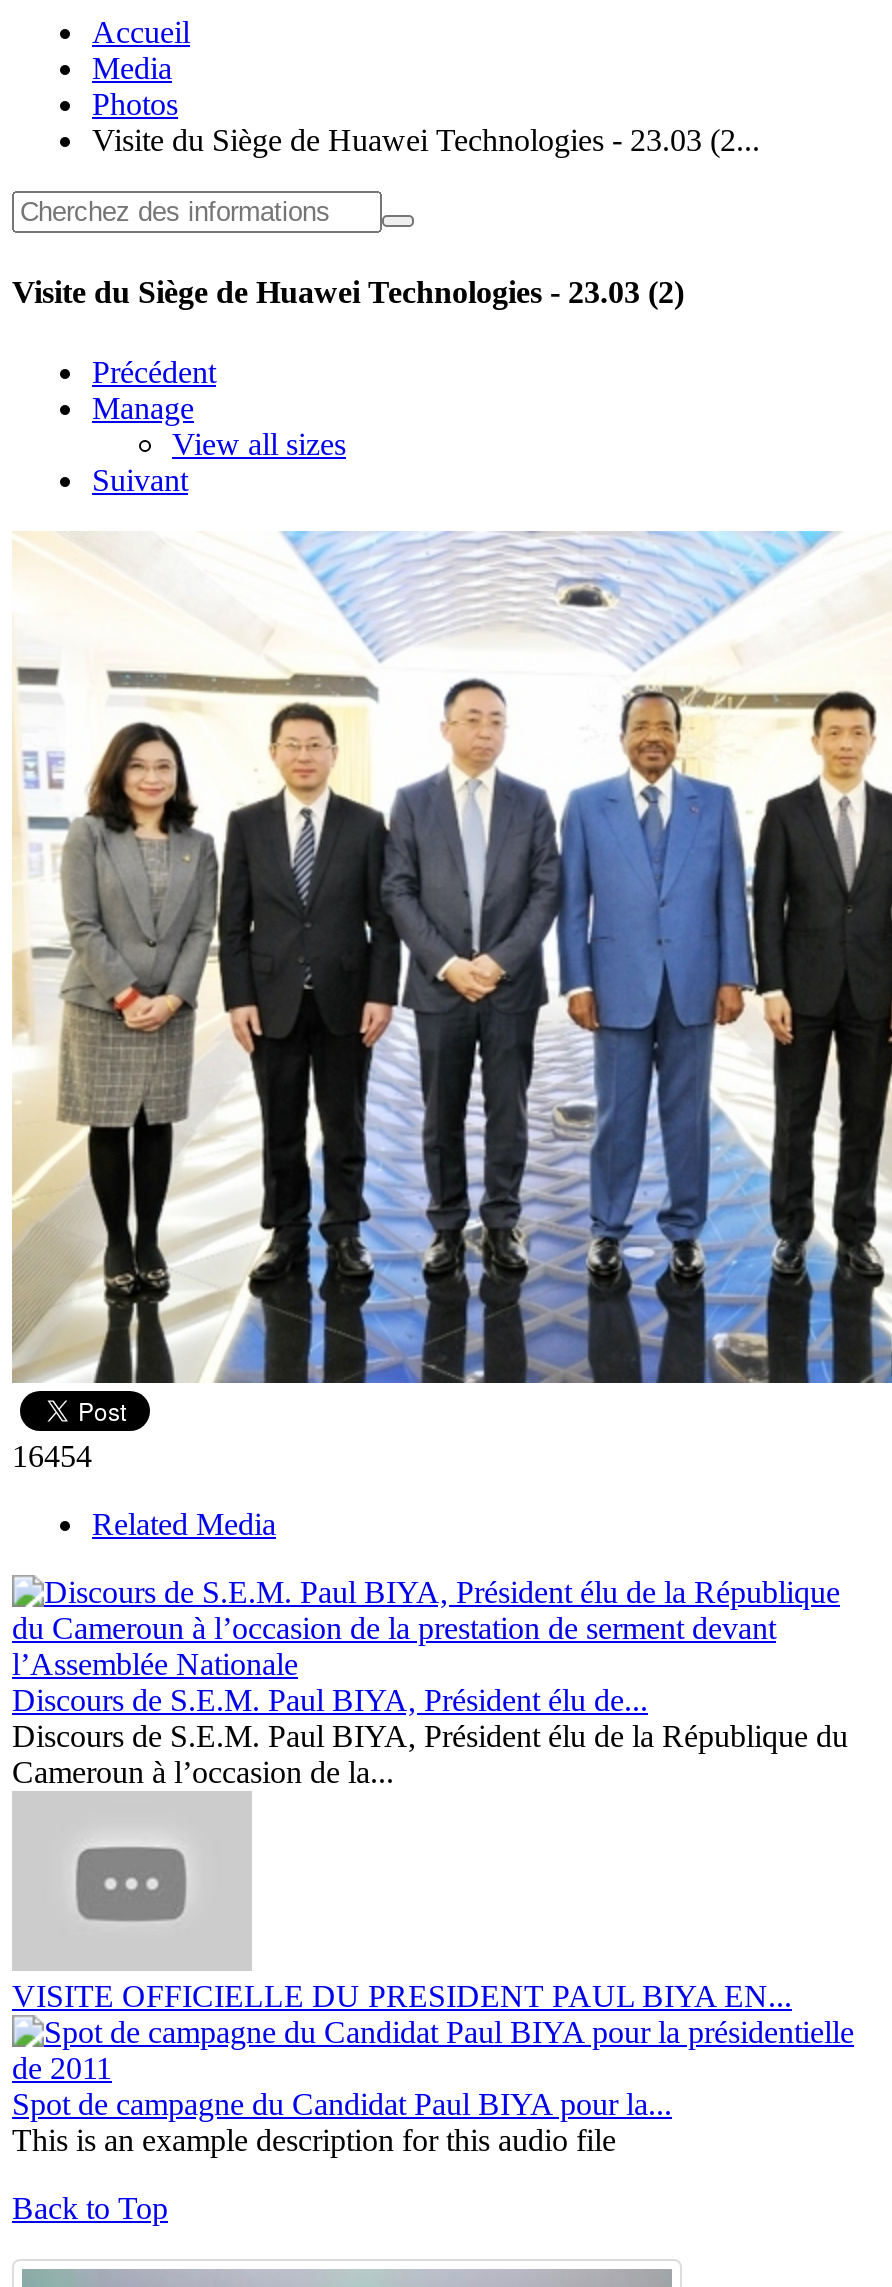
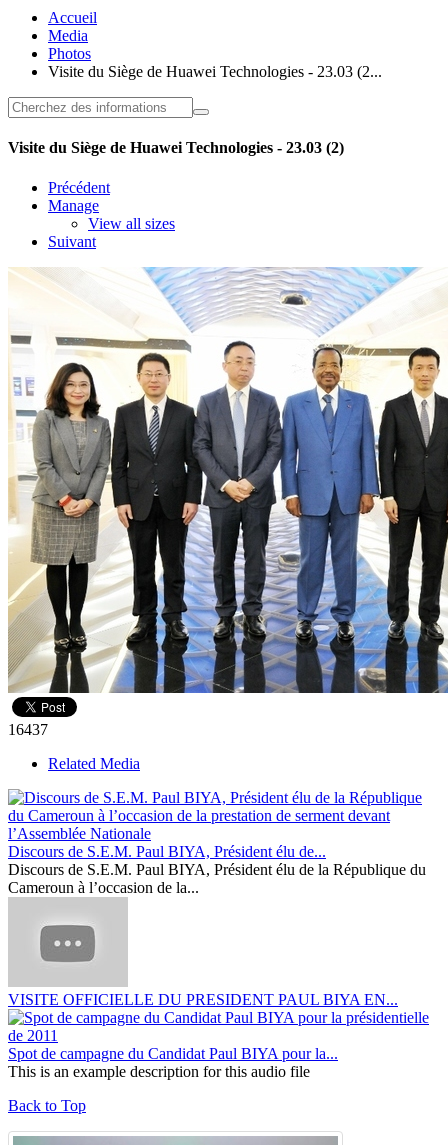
[12,1438,92,1472] 16454 -> [8,720,48,737] 16437

